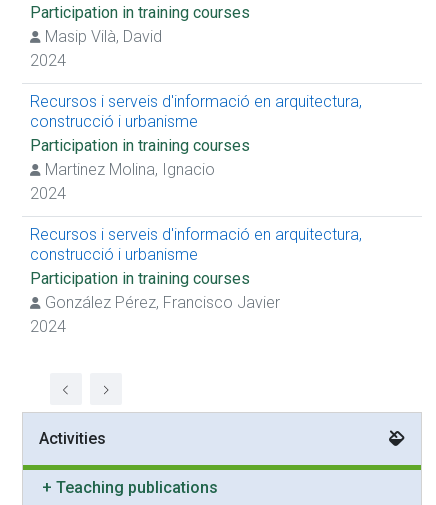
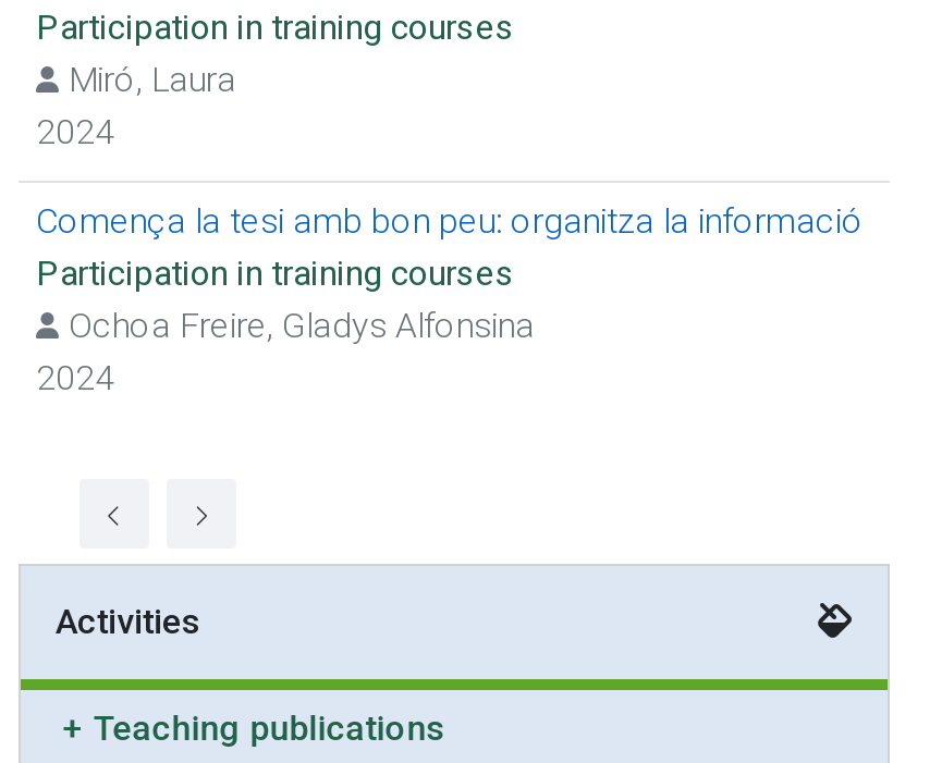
[45,27,162,46] Masip Vilà, David -> [69,59,236,100] Miró, Laura
[30,92,362,131] Recursos i serveis d'informació en arquitectura, | construcció i urbanisme -> [36,200,864,242] Comença la tesi amb bon peu: organitza la informació
[30,160,362,312] Martinez Molina, Ignacio | 2024 | Recursos i serveis d'informació en arquitectura, | construcció i urbanisme | Participation in training courses | González Pérez, Francisco Javier -> [69,305,535,346] Ochoa Freire, Gladys Alfonsina

